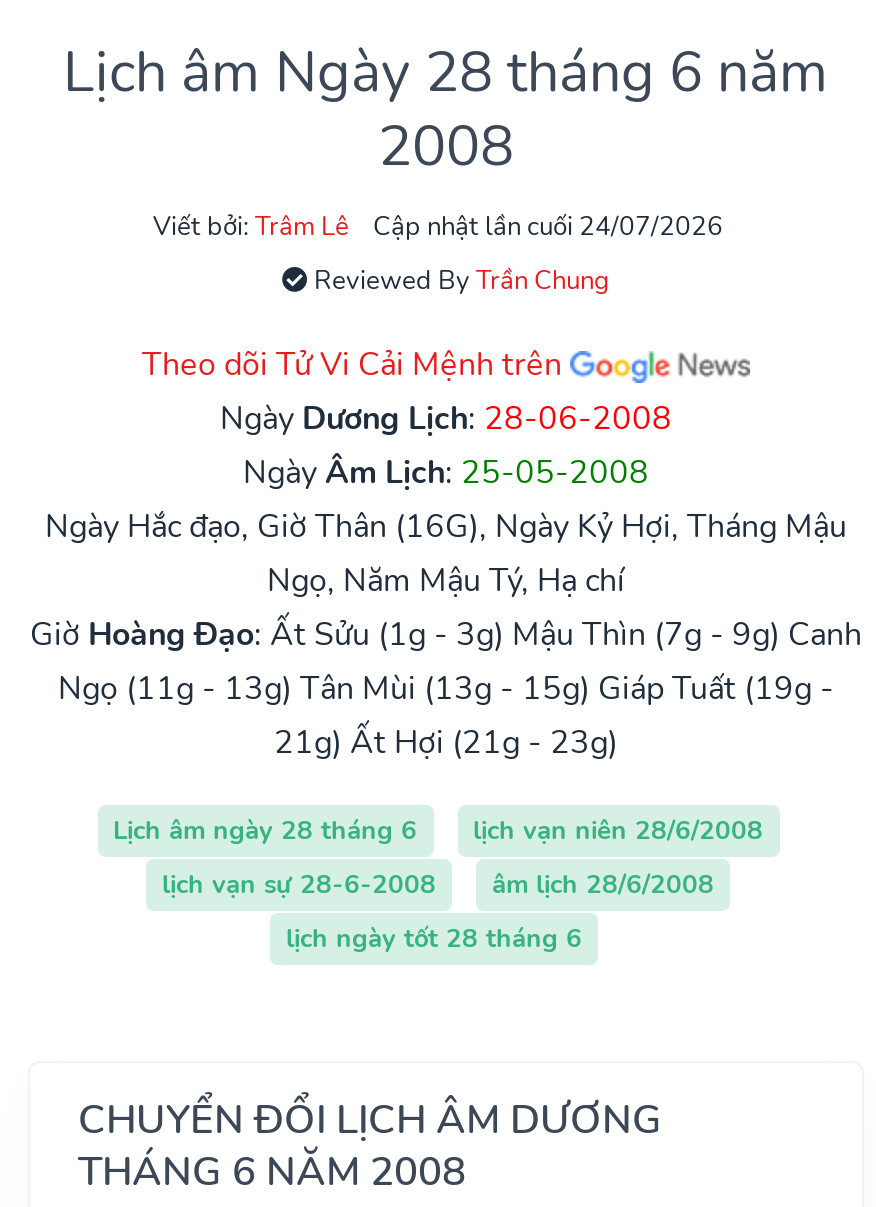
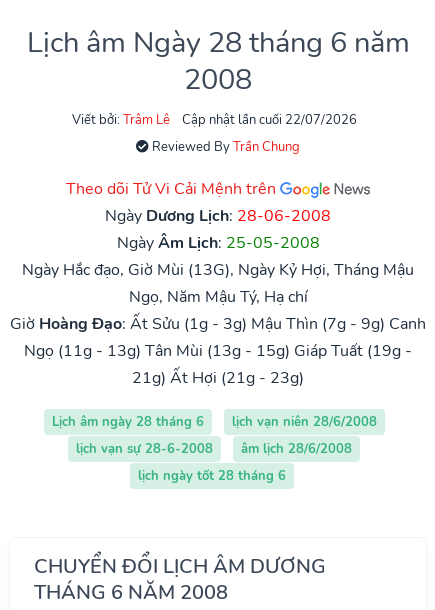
[373,209,723,245] Cập nhật lần cuối 24/07/2026 -> [181,111,356,129] Cập nhật lần cuối 22/07/2026
[45,505,847,549] Ngày Hắc đạo, Giờ Thân (16G), Ngày Kỷ Hợi, Tháng Mậu -> [22,259,414,281] Ngày Hắc đạo, Giờ Mùi (13G), Ngày Kỷ Hợi, Tháng Mậu

